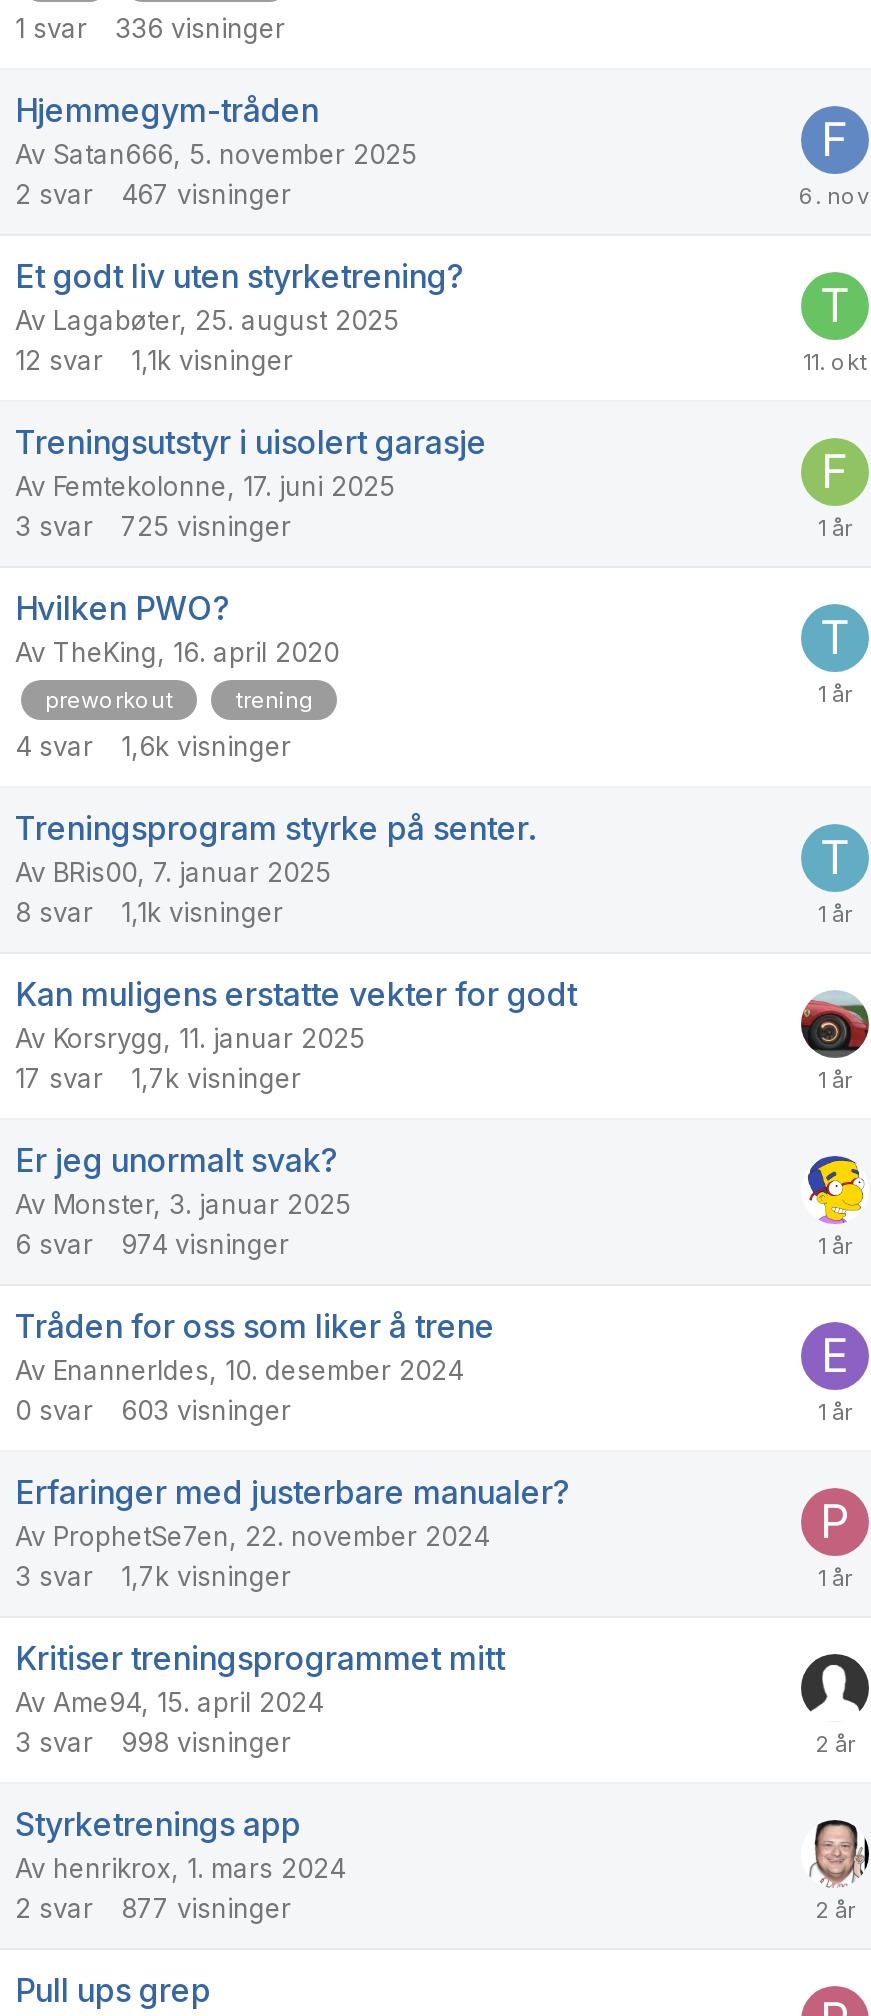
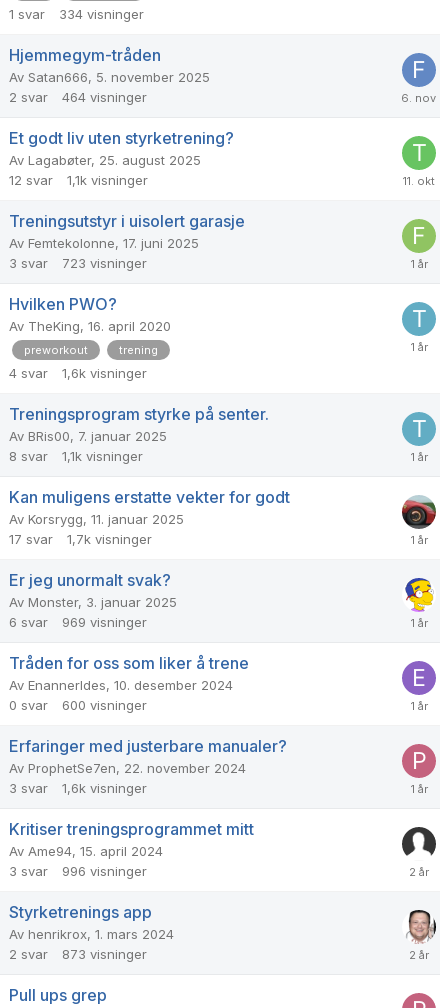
[15,12,285,44] 1 svar 336 visninger -> [9,6,144,22] 1 svar 334 visninger
[15,178,291,210] 2 svar 467 visninger -> [9,89,147,105] 2 svar 464 visninger
[15,510,291,542] 3 svar 725 visninger -> [9,255,147,271] 3 svar 723 visninger
[15,1229,289,1261] 6 svar 974 visninger -> [9,614,147,630] 6 svar 969 visninger
[15,1395,291,1427] 0 svar 603 visninger -> [9,697,147,713] 0 svar 600 visninger
[15,1561,291,1593] 3 svar 1,7k visninger -> [9,780,147,796] 3 svar 1,6k visninger
[15,1727,291,1759] 3 svar 998 visninger -> [9,863,147,879] 3 svar 996 visninger
[15,1893,291,1925] 2 svar 877 visninger -> [9,946,147,962] 2 svar 873 visninger

